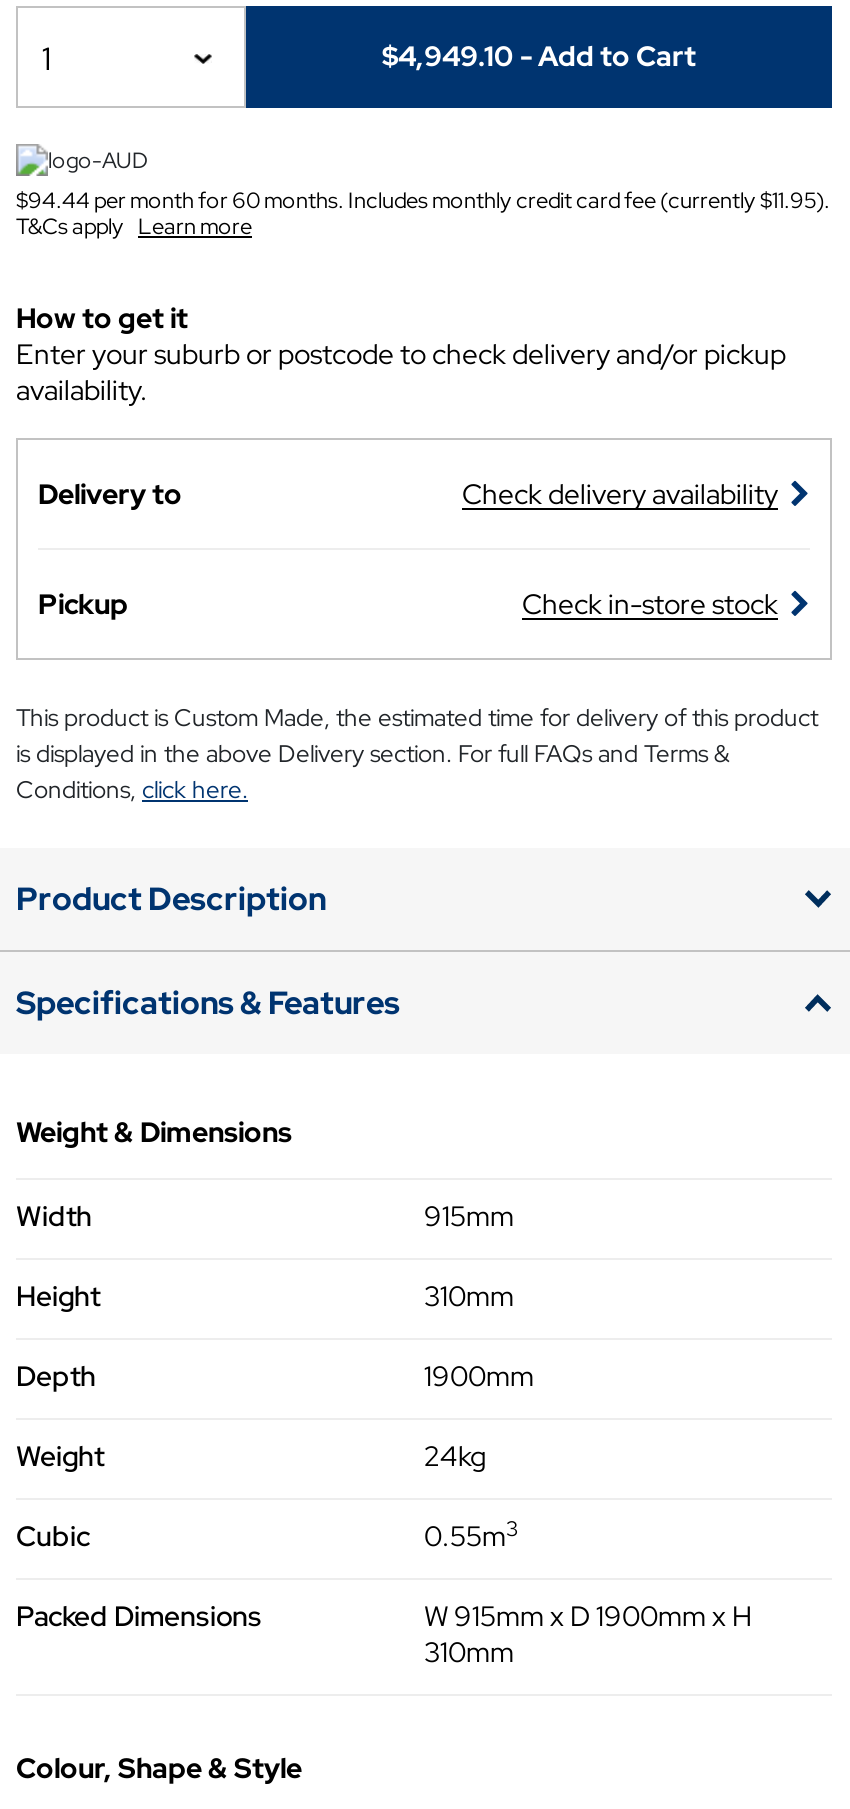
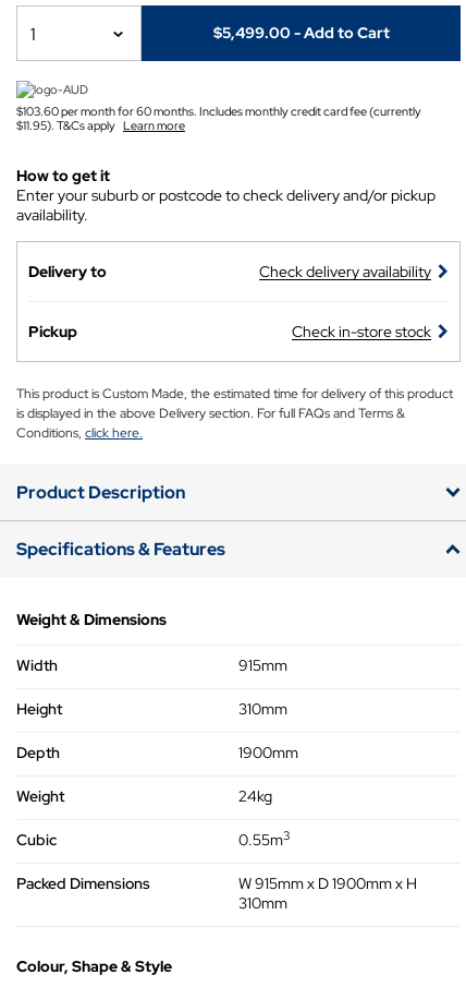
[382,39,696,75] $4,949.10 - Add to Cart -> [213,23,389,43] $5,499.00 - Add to Cart
[16,187,830,241] $94.44 per month for 60 months. Includes monthly credit card fee (currently $11.95). | T&Cs apply Learn more -> [16,104,421,133] $103.60 per month for 60 months. Includes monthly credit card fee (currently | $11.95). T&Cs apply Learn more

